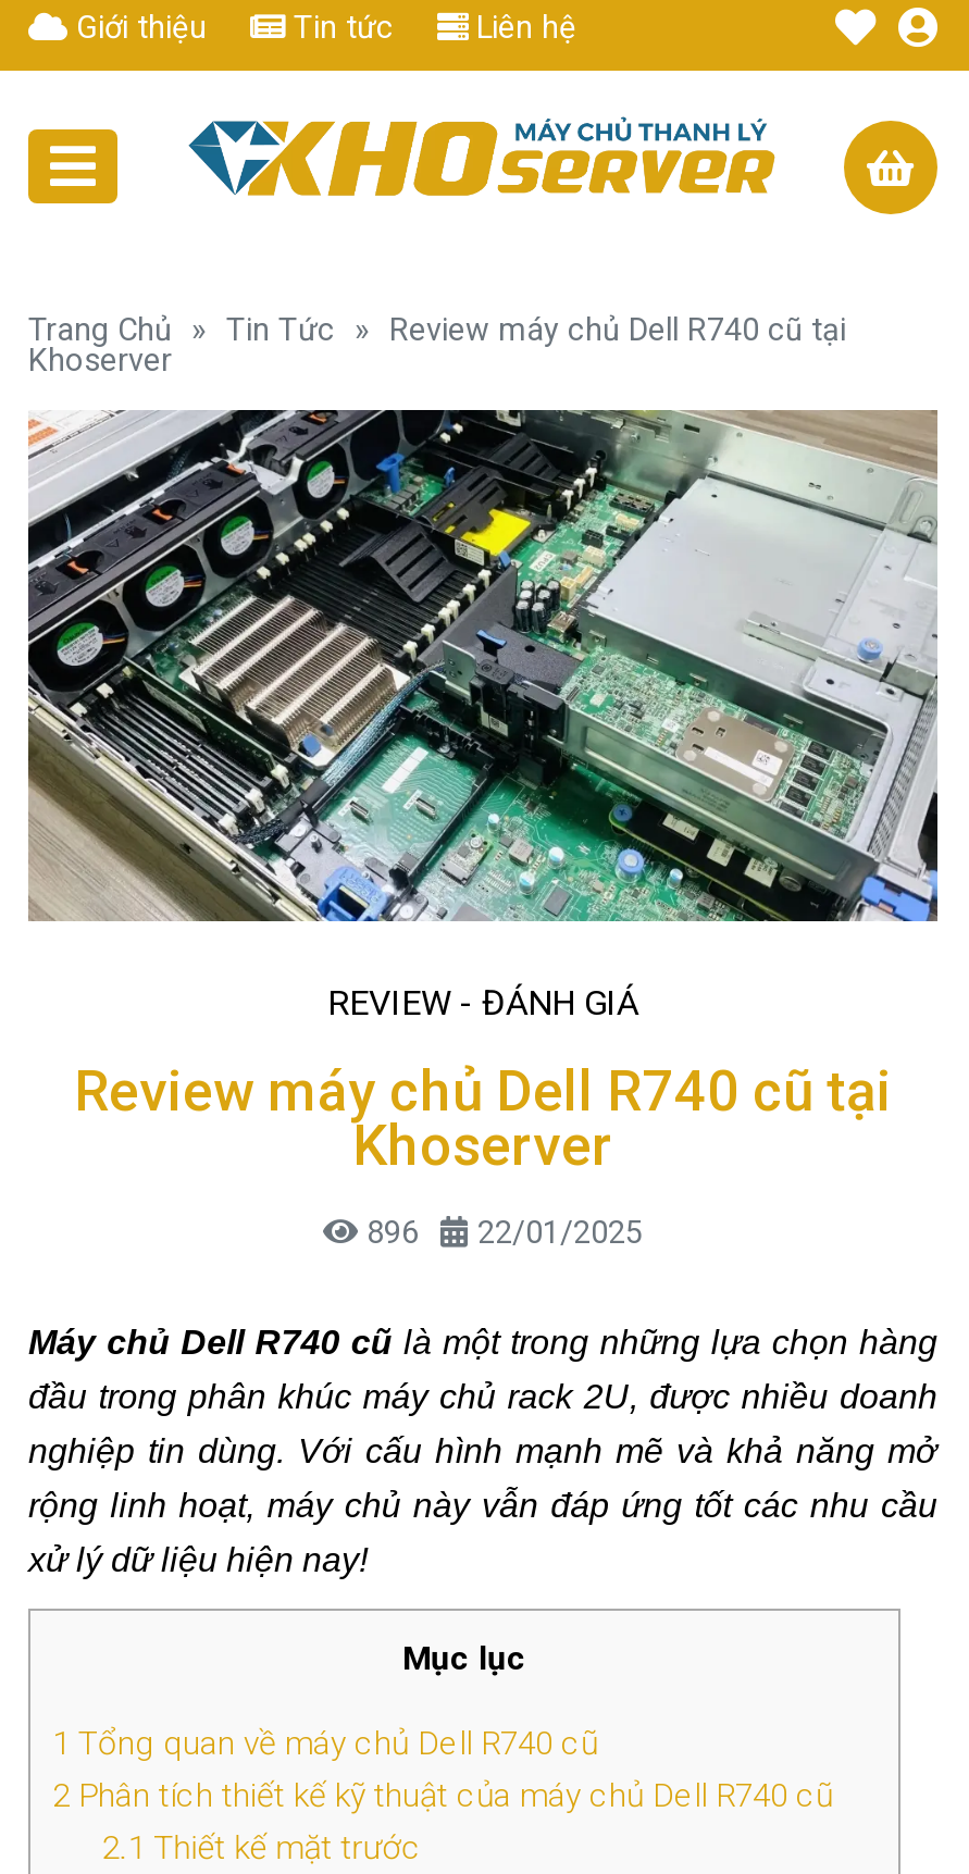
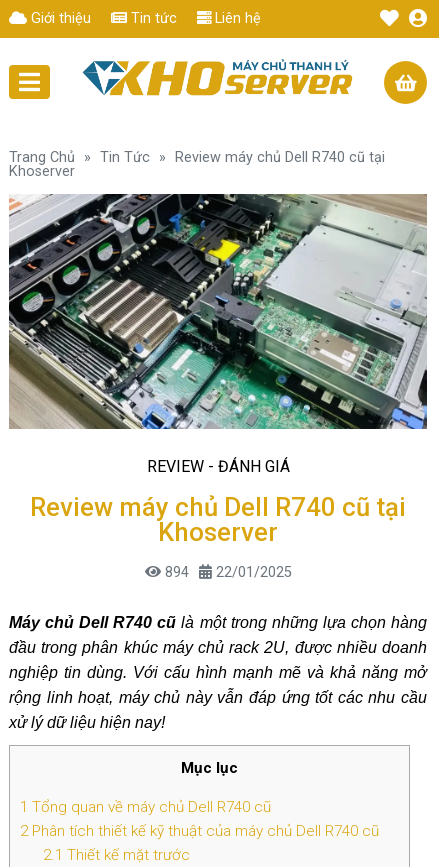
[358,1214,643,1251] 896 22/01/2025 -> [160,563,291,580] 894 22/01/2025

